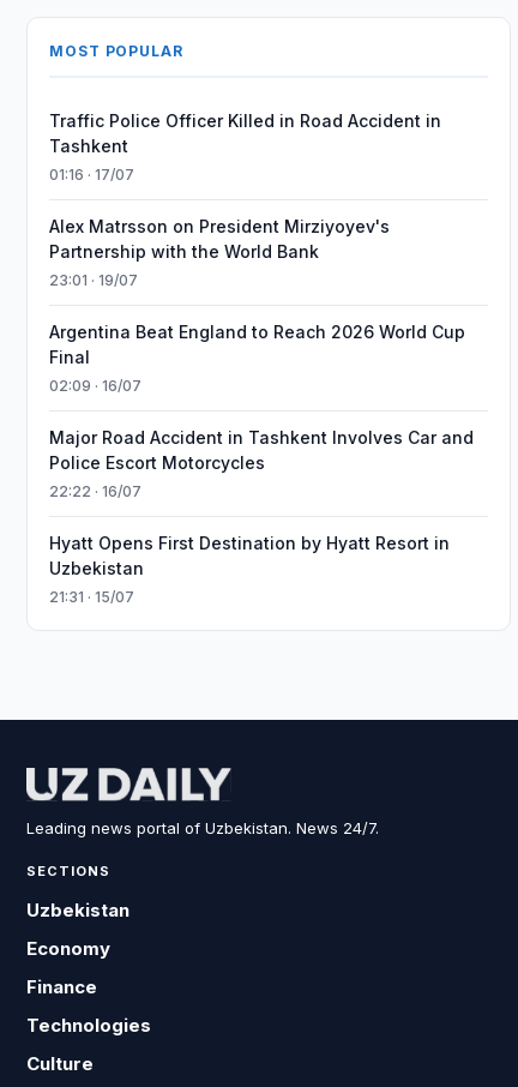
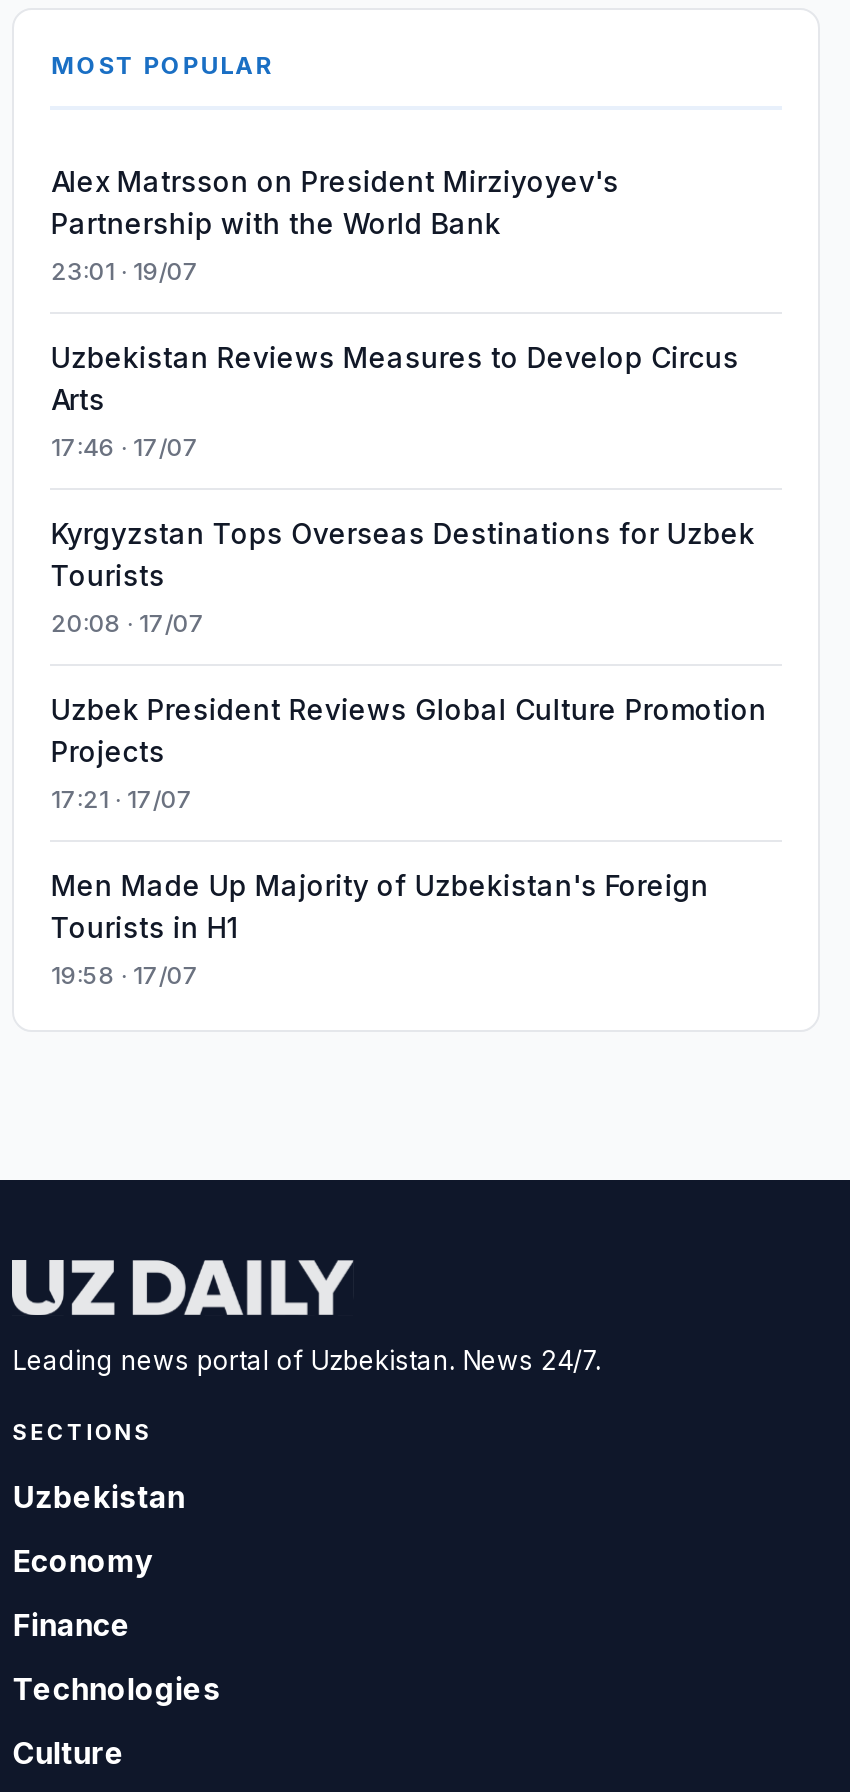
[50,110,442,184] Traffic Police Officer Killed in Road Accident in | Tashkent | 01:16 · 17/07 -> none
moved [50,216,390,289] -> [51,164,619,286]: Alex Matrsson on President Mirziyoyev's | Partnership with the World Bank | 23:01 · 19/07
[50,322,474,606] Argentina Beat England to Reach 2026 World Cup | Final | 02:09 · 16/07 | Major Road Accident in Tashkent Involves Car and | Police Escort Motorcycles | 22:22 · 16/07 | Hyatt Opens First Destination by Hyatt Resort in | Uzbekistan | 21:31 · 15/07 -> [51,340,767,990] Uzbekistan Reviews Measures to Develop Circus | Arts | 17:46 · 17/07 | Kyrgyzstan Tops Overseas Destinations for Uzbek | Tourists | 20:08 · 17/07 | Uzbek President Reviews Global Culture Promotion | Projects | 17:21 · 17/07 | Men Made Up Majority of Uzbekistan's Foreign | Tourists in H1 | 19:58 · 17/07

